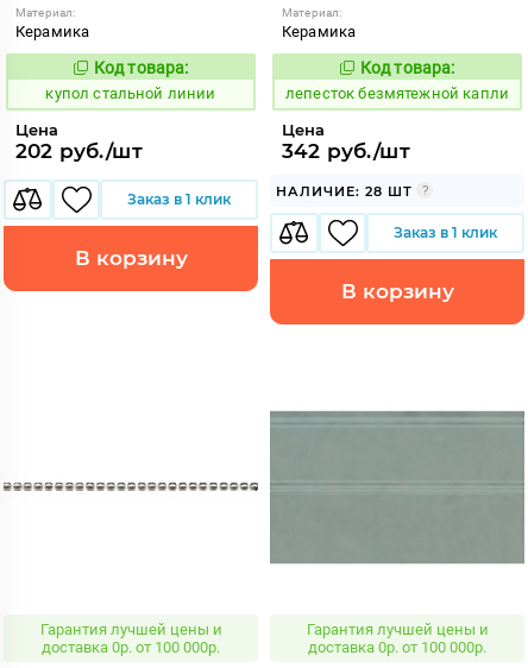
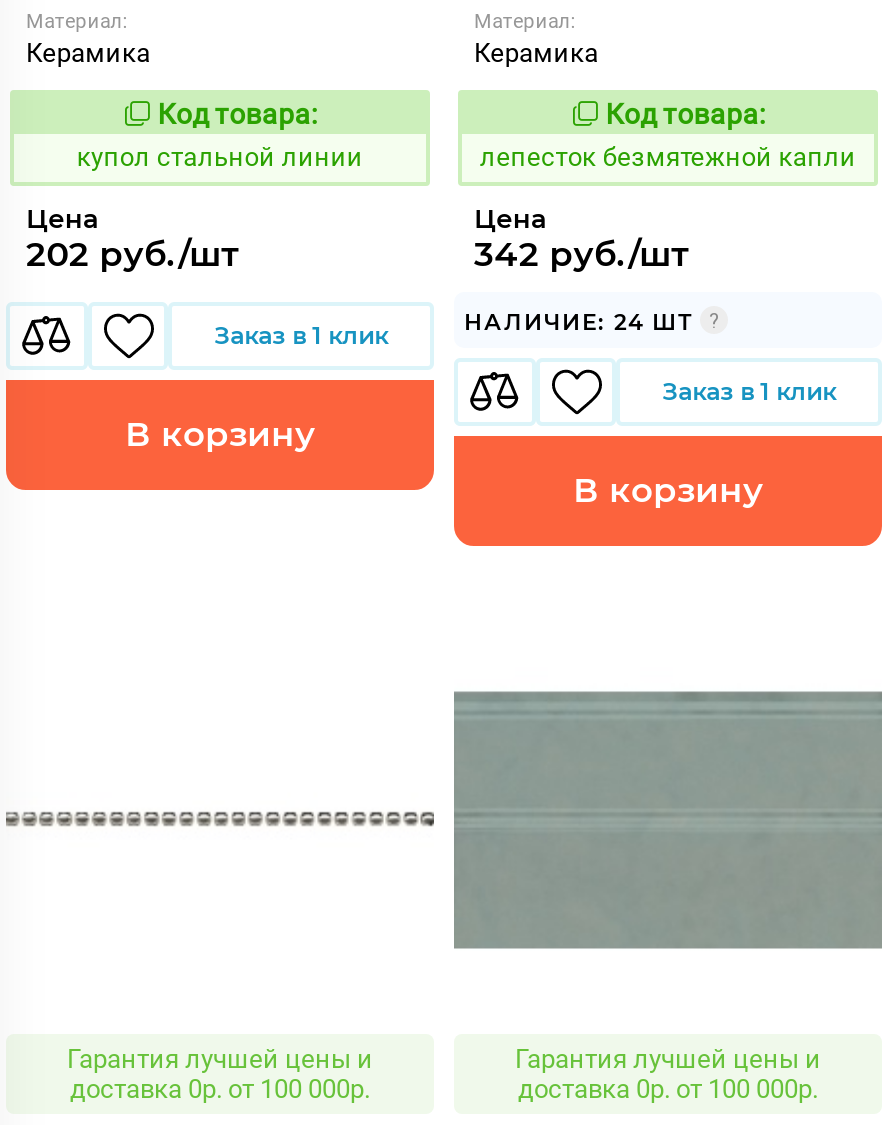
[276,183,413,200] НАЛИЧИЕ: 28 ШТ -> [464,308,694,336] НАЛИЧИЕ: 24 ШТ

